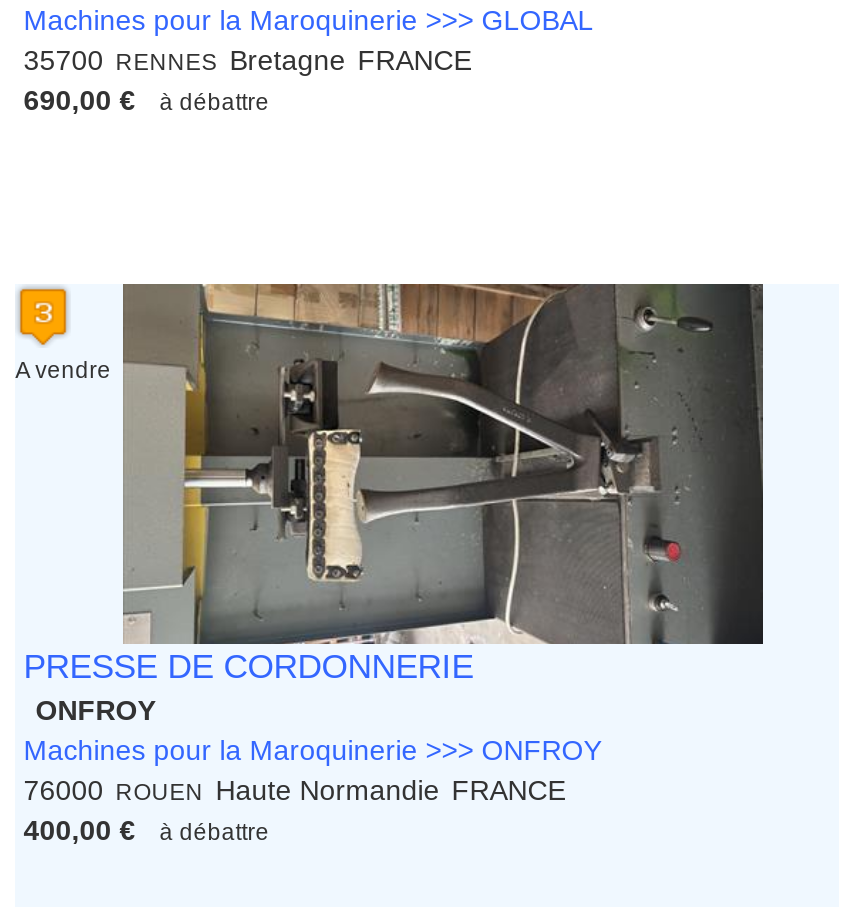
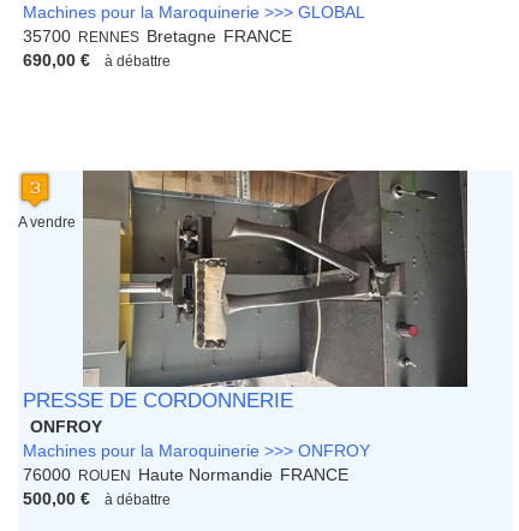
[23,815,269,847] 400,00 € à débattre -> [23,489,171,509] 500,00 € à débattre

